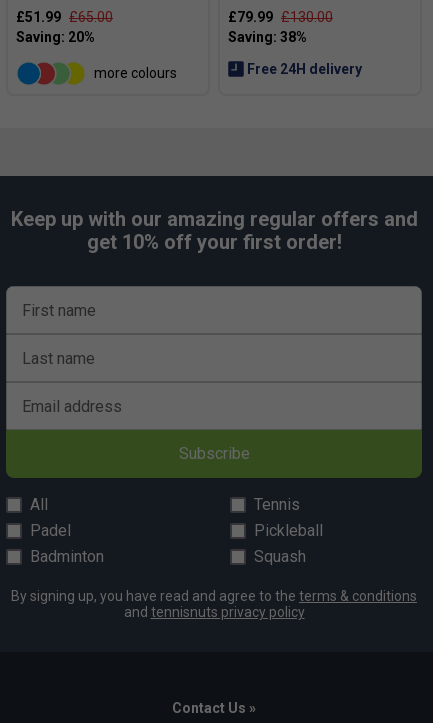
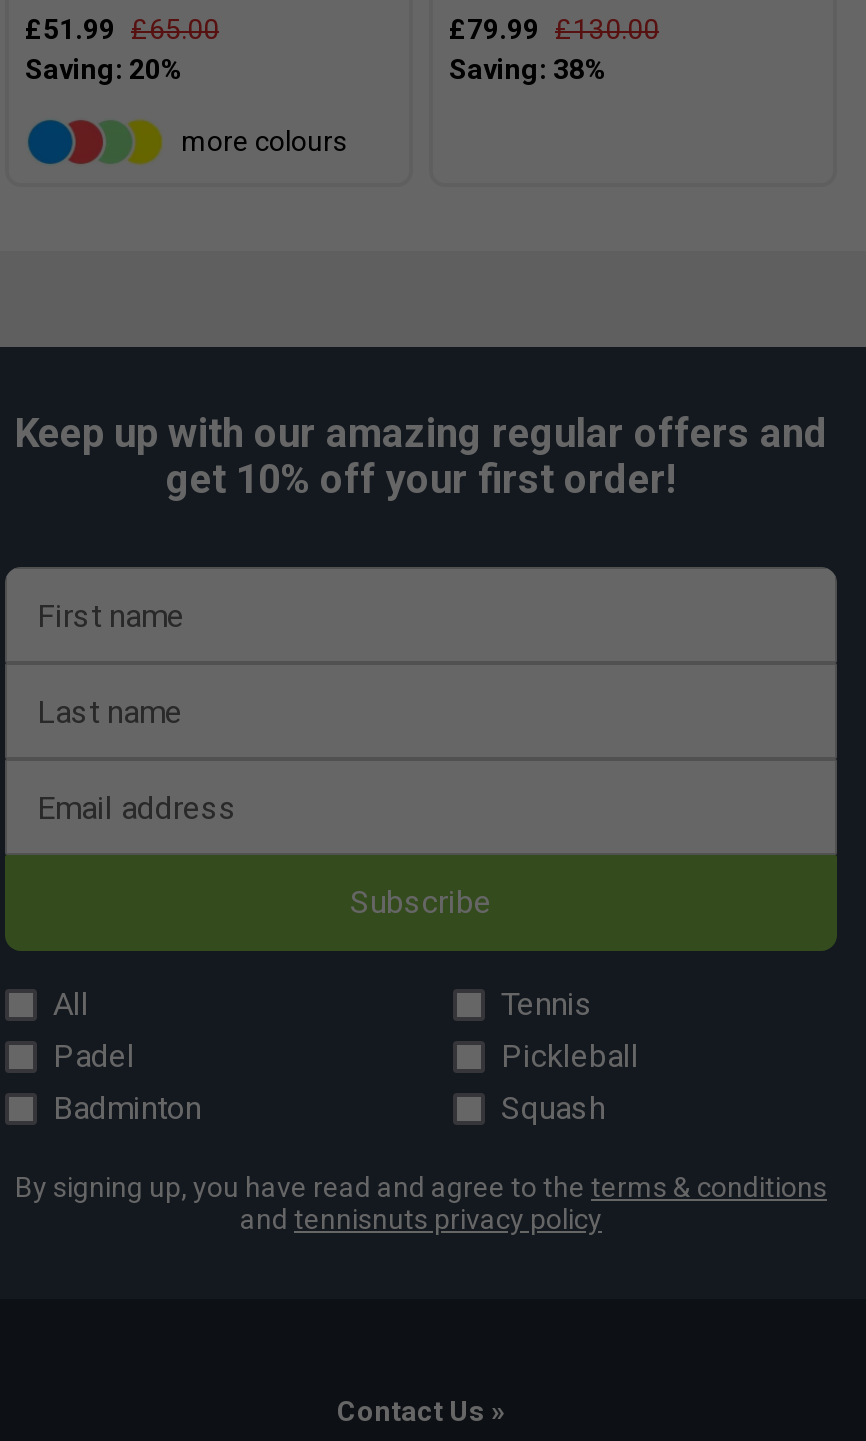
[244,61,362,77] Free 24H delivery -> none

